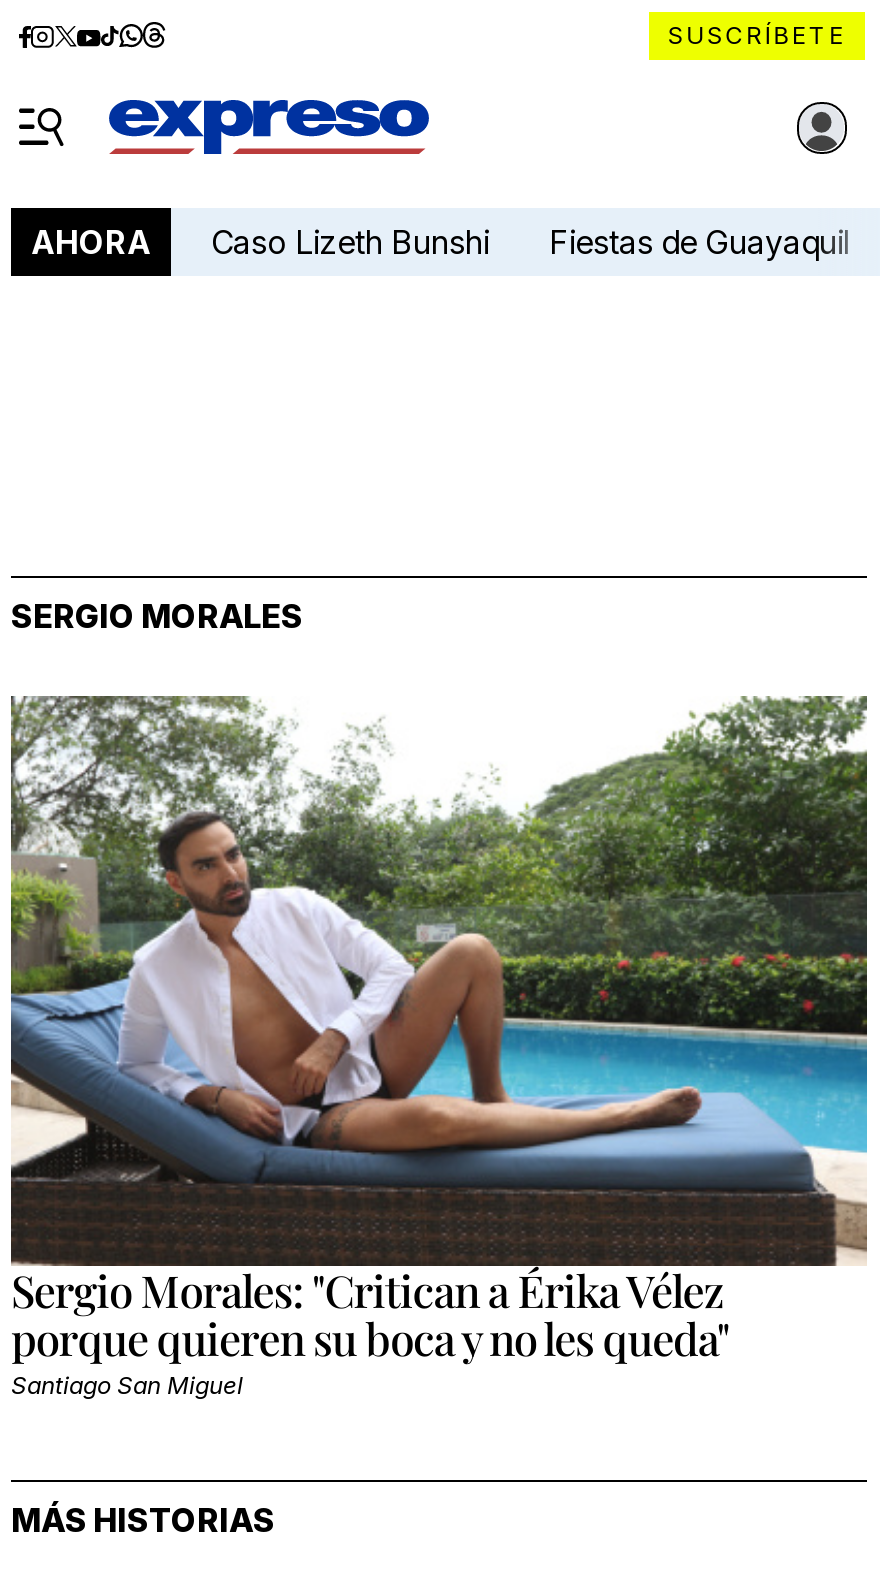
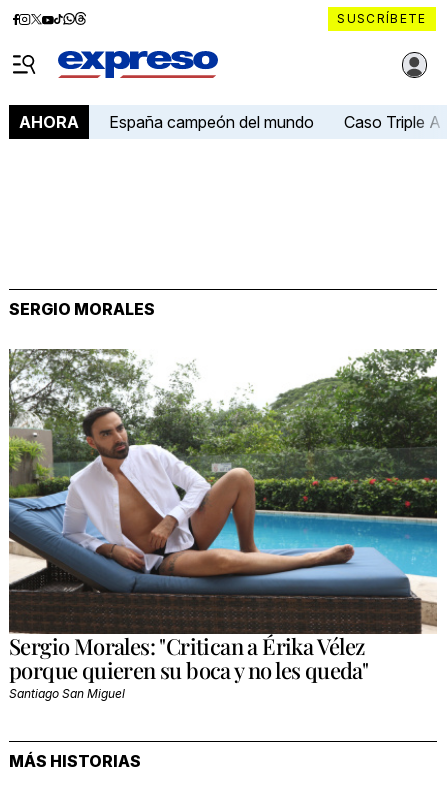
[211,221,849,261] Caso Lizeth Bunshi | Fiestas de Guayaquil -> [109,111,441,131] España campeón del mundo | Caso Triple A

